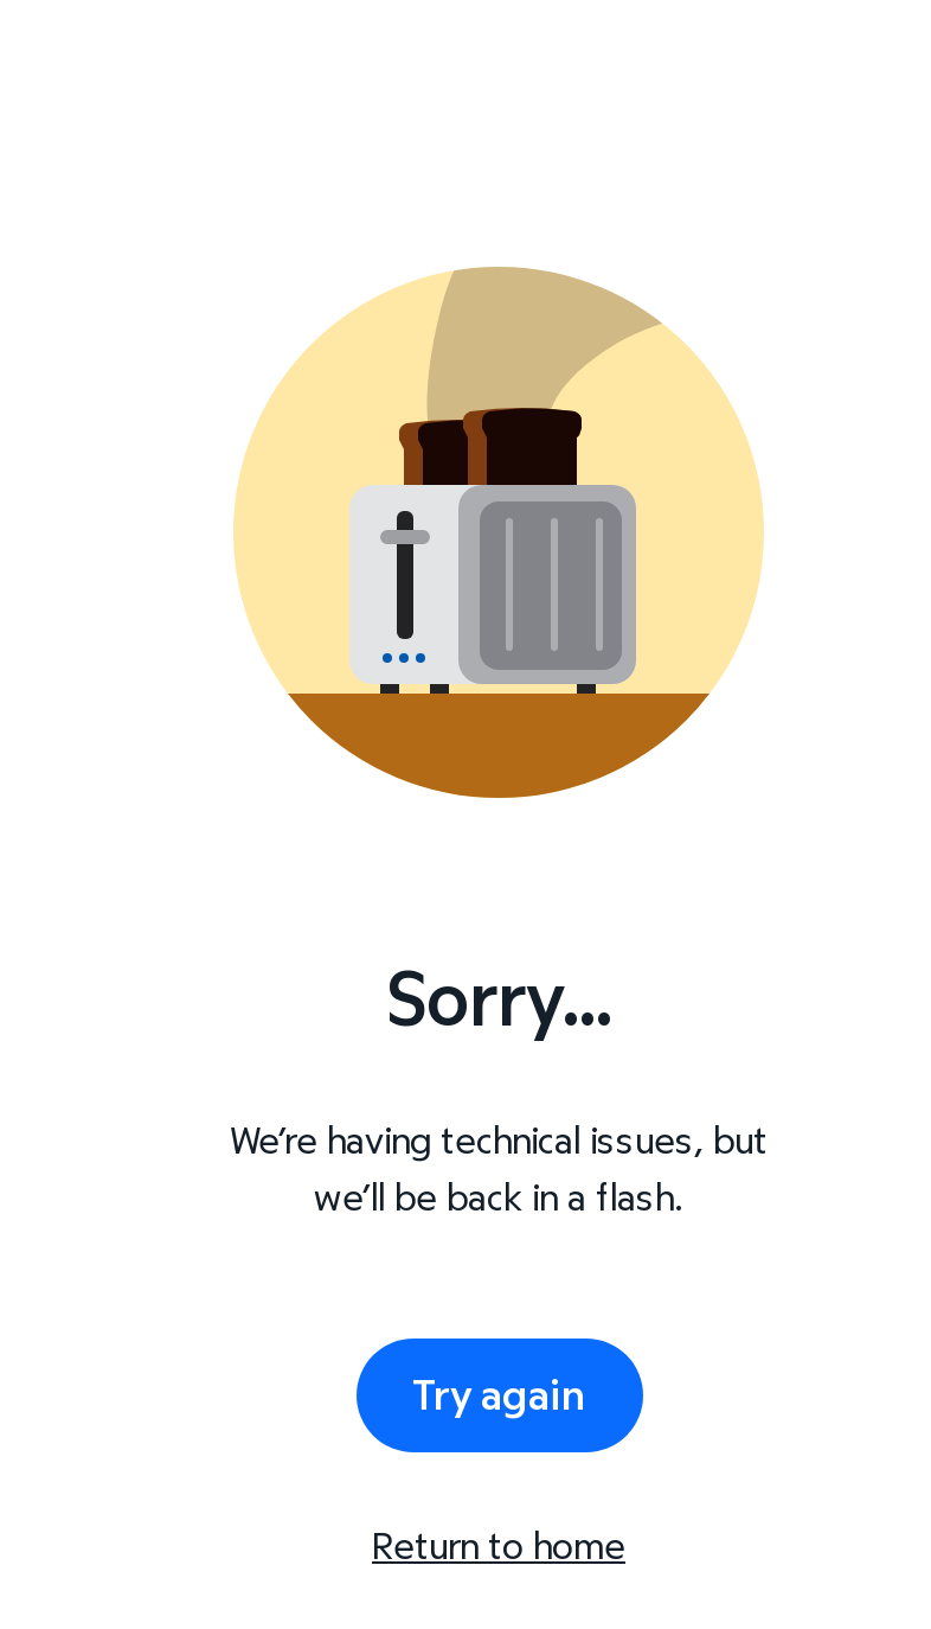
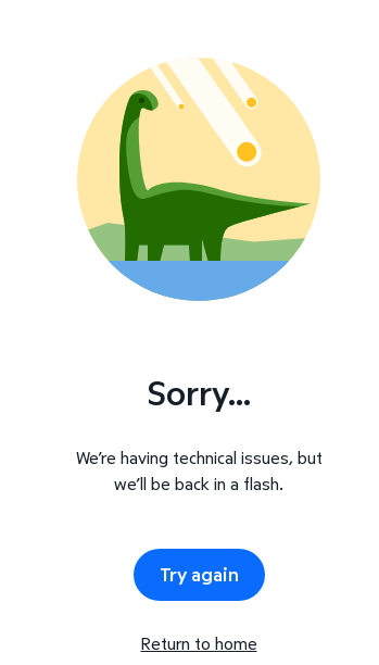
[259,267,733,800] [image] -> [88,59,309,302] [image]

